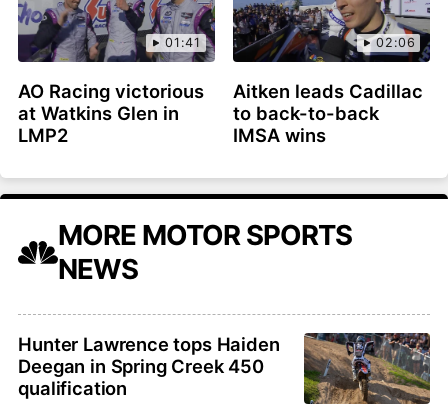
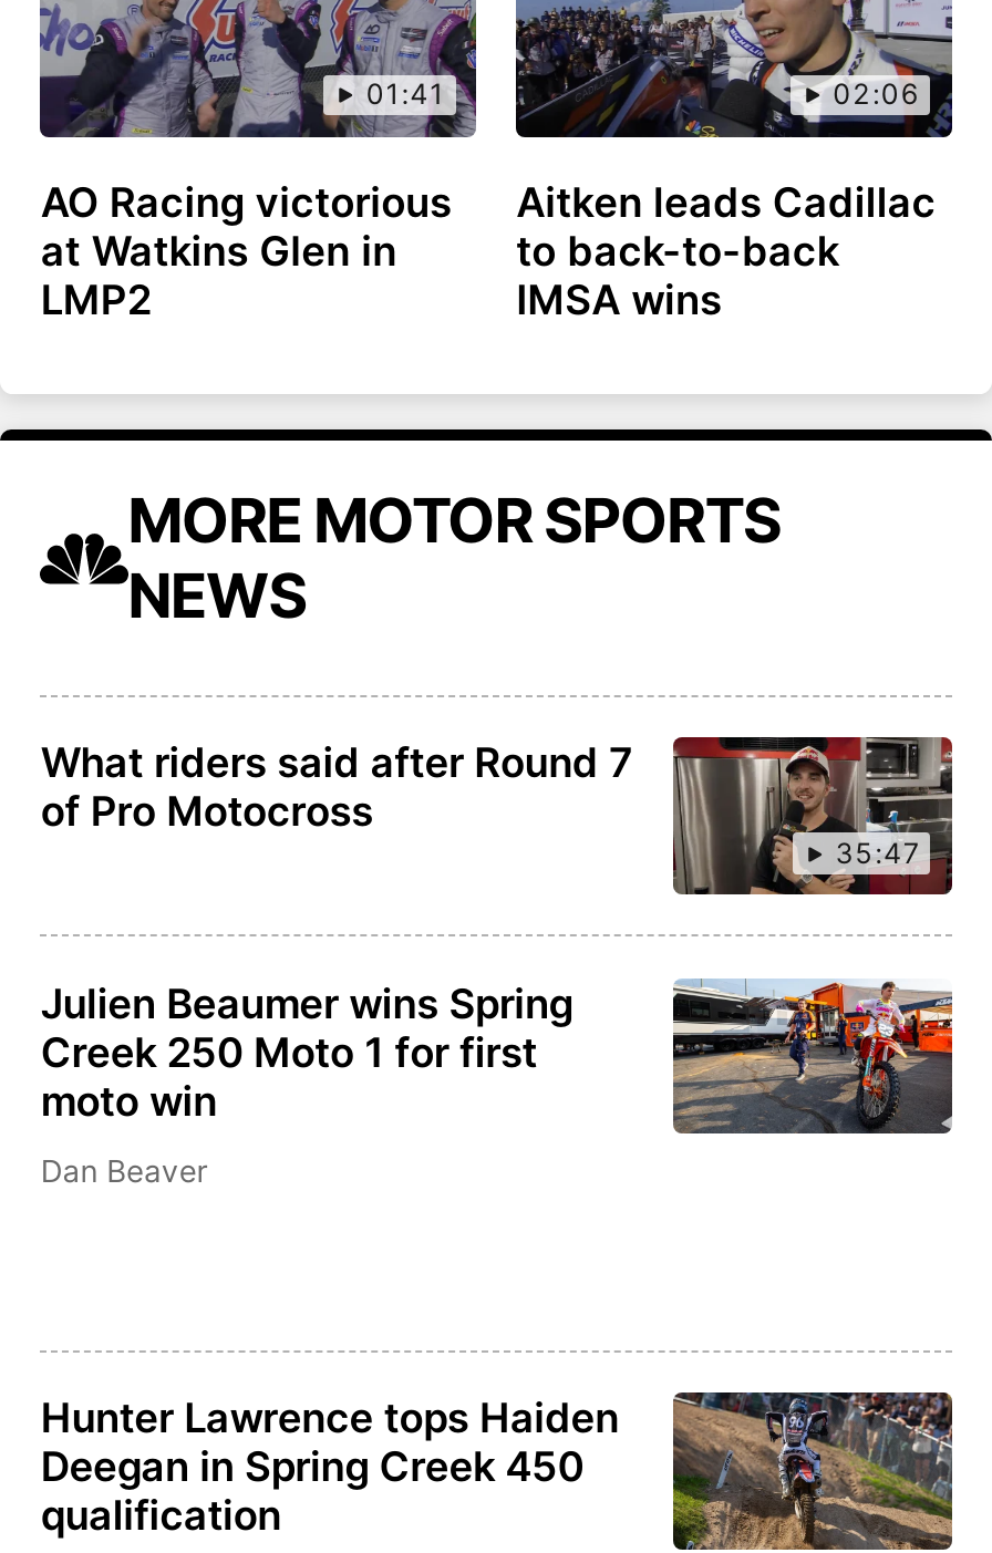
none -> [41,738,633,835] What riders said after Round 7 | of Pro Motocross
none -> [41,978,573,1190] Julien Beaumer wins Spring | Creek 250 Moto 1 for first | moto win | Dan Beaver
none -> [671,979,954,1136] [image]
none -> [673,735,954,897] [image] | 35:47

